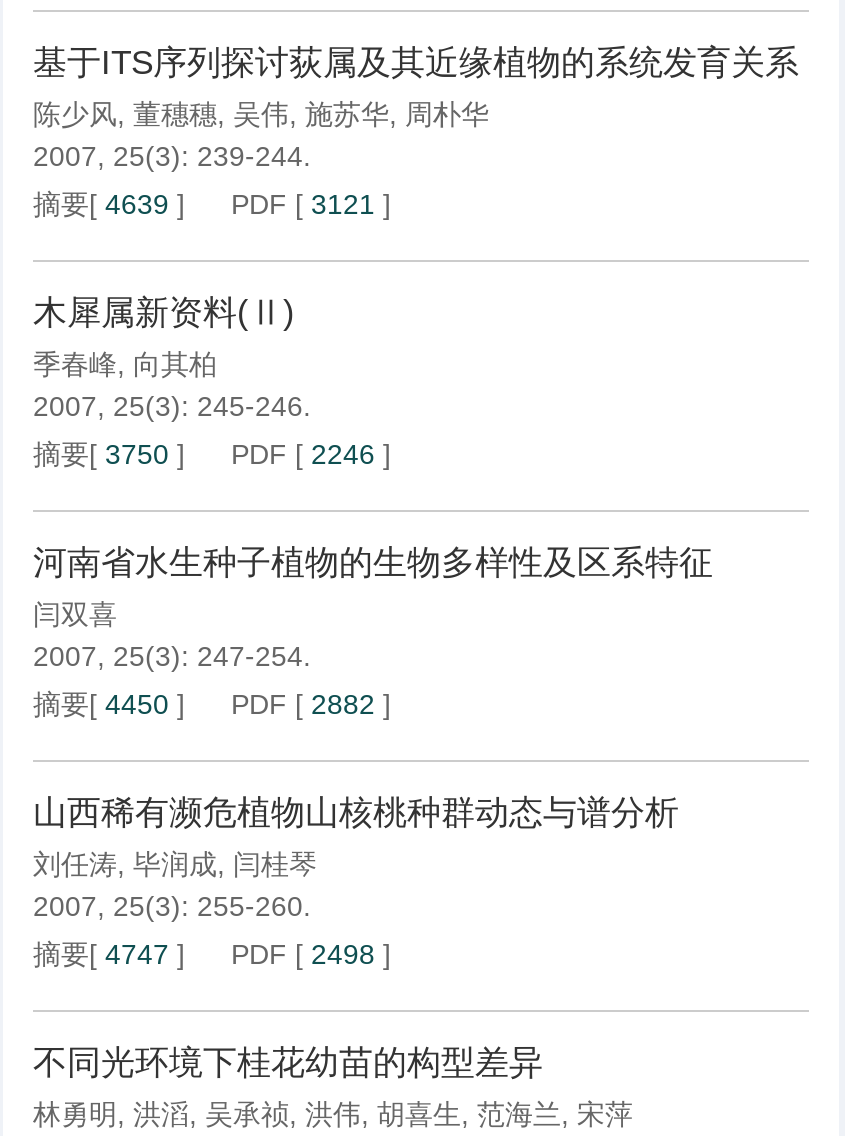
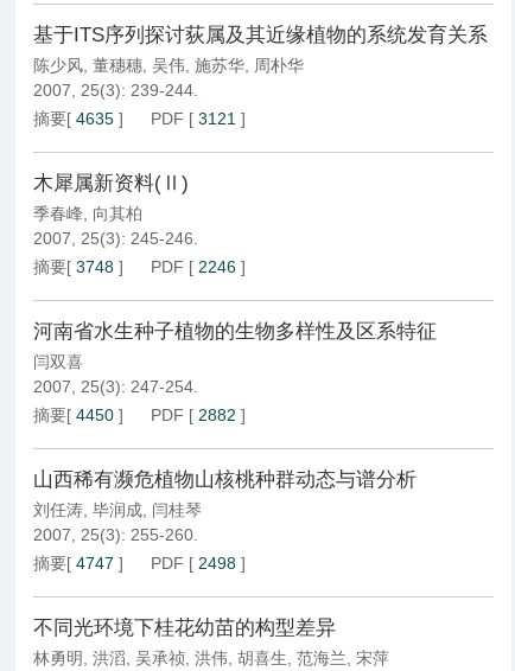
[33,188,391,220] 摘要[4639] PDF [3121] -> [33,109,246,128] 摘要[4635] PDF [3121]
[33,438,391,470] 摘要[3750] PDF [2246] -> [33,257,246,276] 摘要[3748] PDF [2246]

